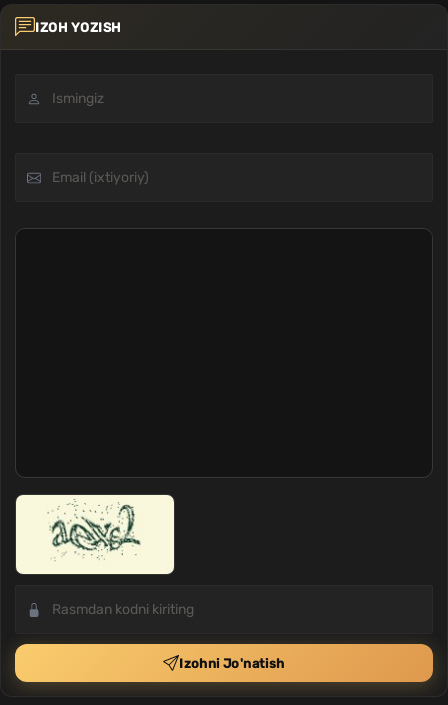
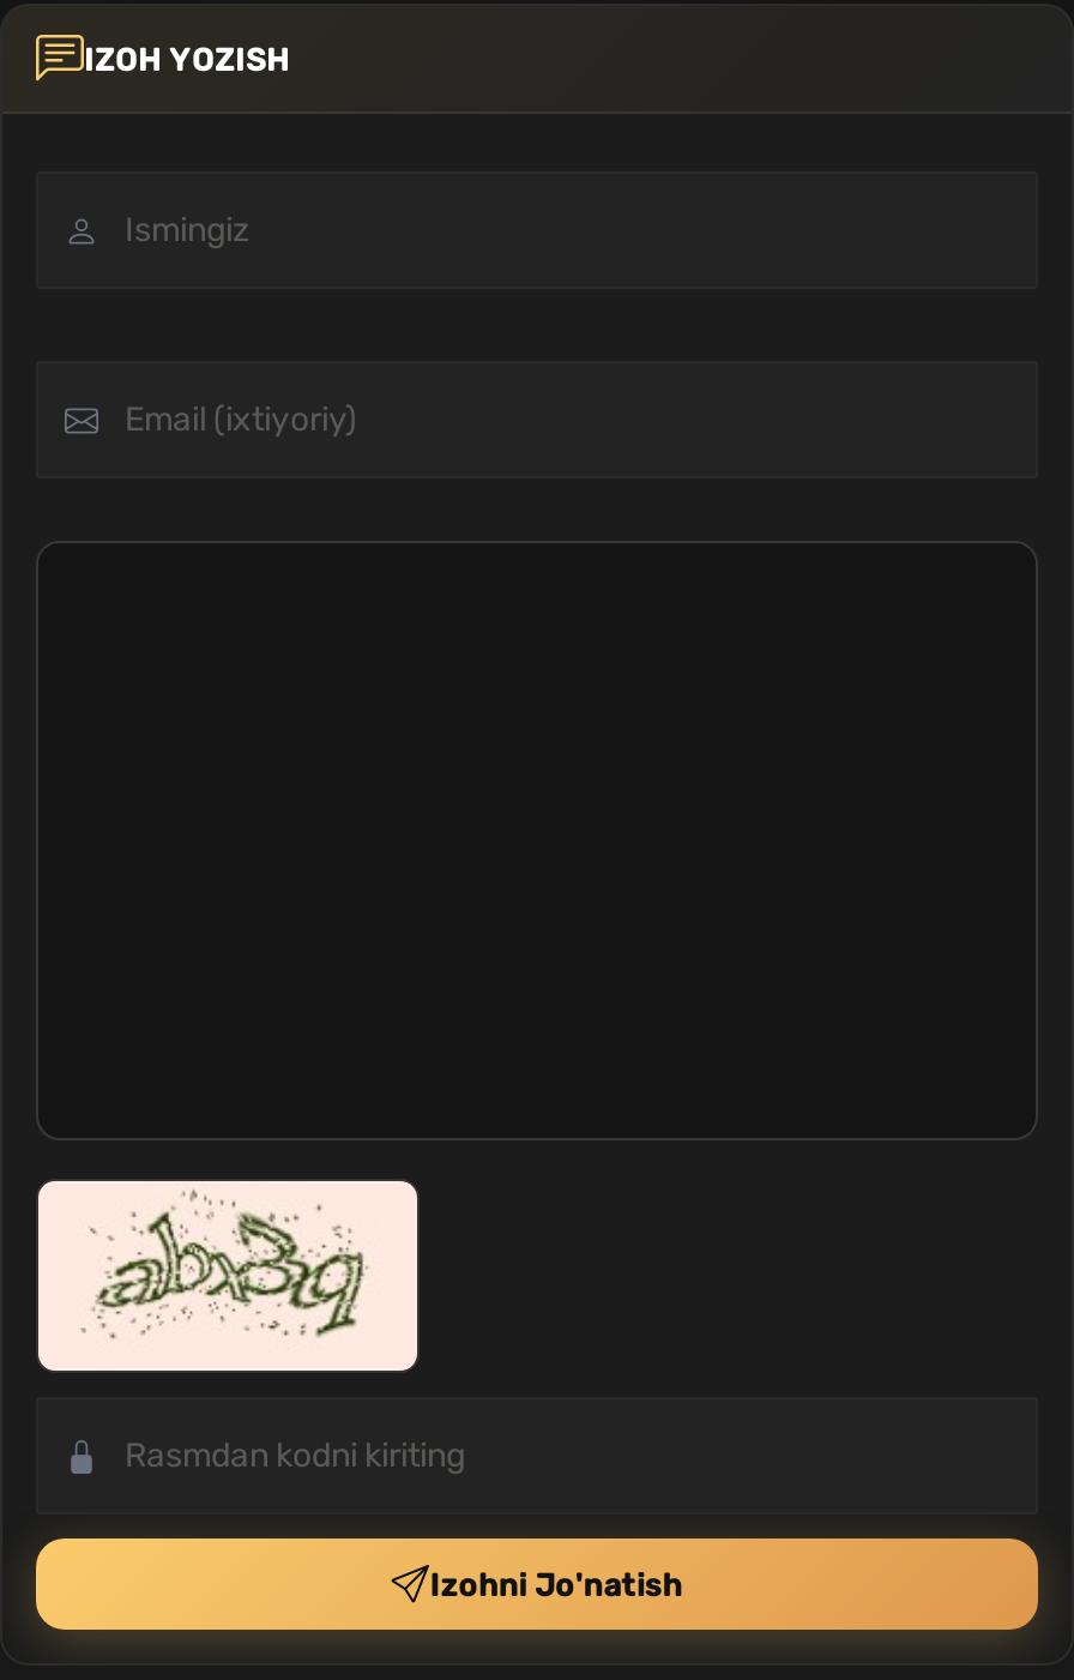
[38,500,152,560] [image] -> [79,1188,367,1339] [image]

